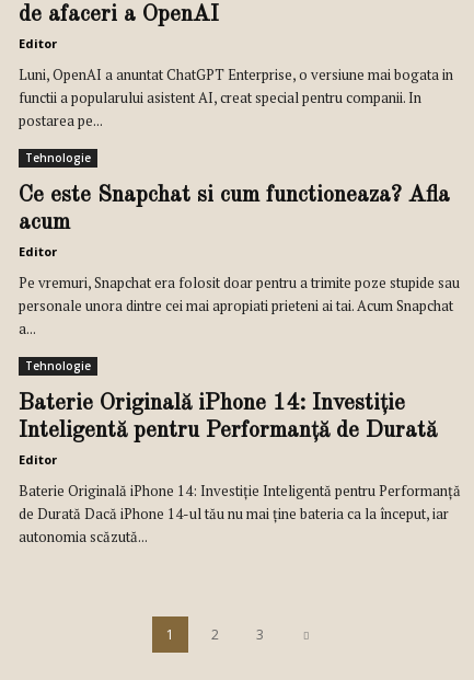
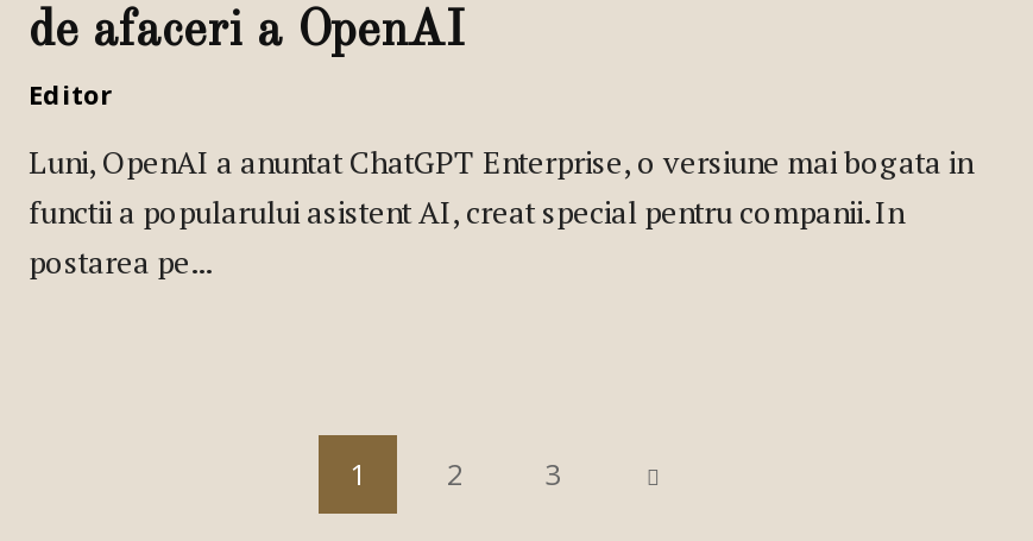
[19,150,461,546] Tehnologie | Ce este Snapchat si cum functioneaza? Afla | acum | Editor | Pe vremuri, Snapchat era folosit doar pentru a trimite poze stupide sau | personale unora dintre cei mai apropiati prieteni ai tai. Acum Snapchat | a... | Tehnologie | Baterie Originală iPhone 14: Investiție | Inteligentă pentru Performanță de Durată | Editor | Baterie Originală iPhone 14: Investiție Inteligentă pentru Performanță | de Durată Dacă iPhone 14-ul tău nu mai ține bateria ca la început, iar | autonomia scăzută... -> none

